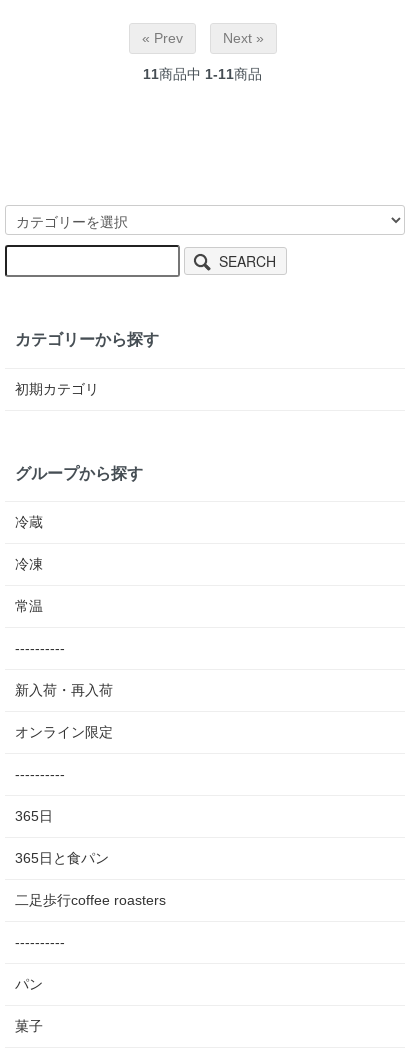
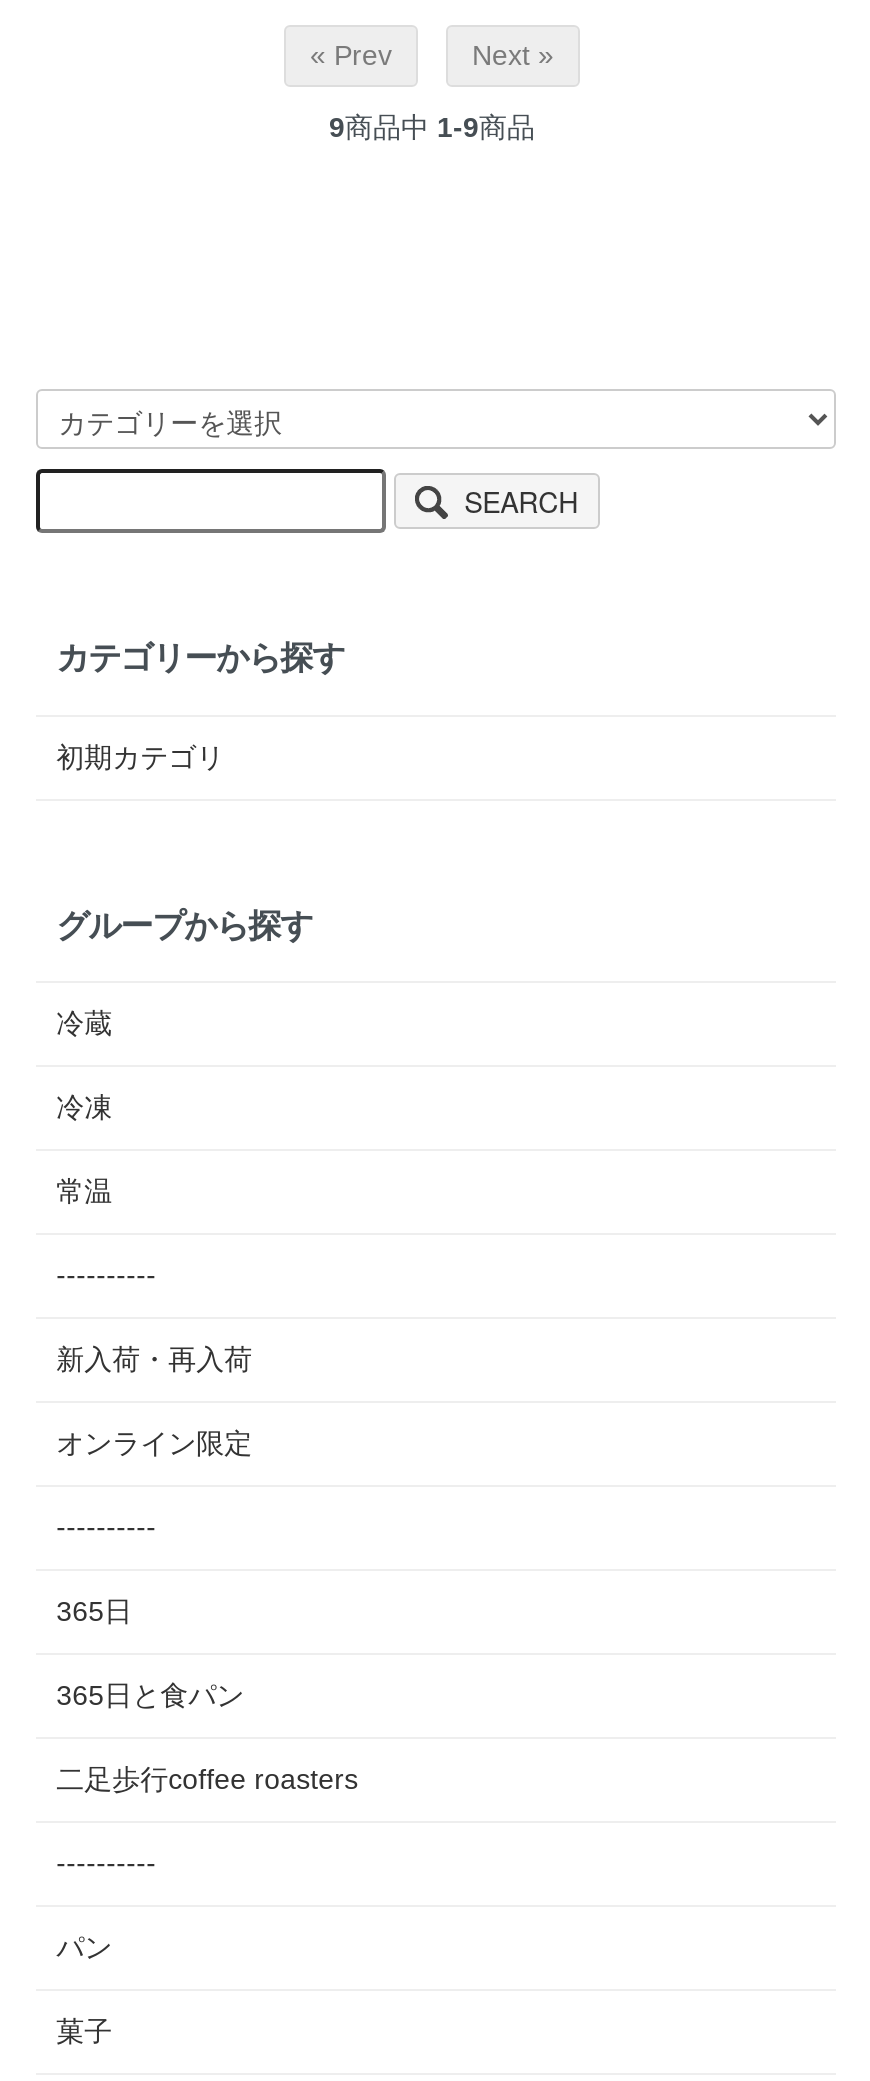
[143,66,262,82] 11商品中 1-11商品 -> [329,111,535,143] 9商品中 1-9商品

